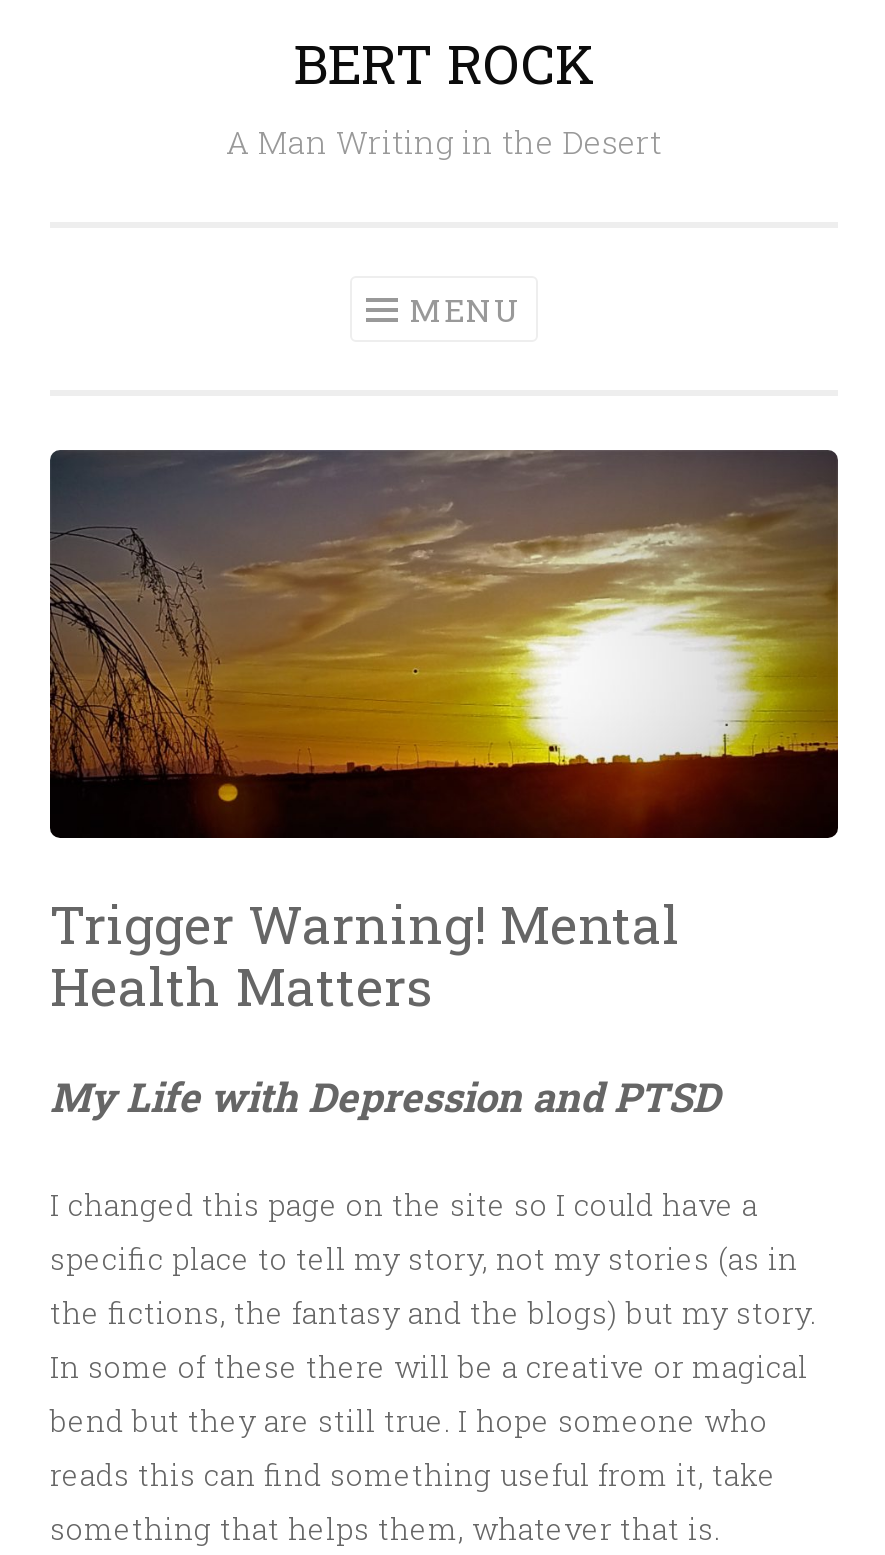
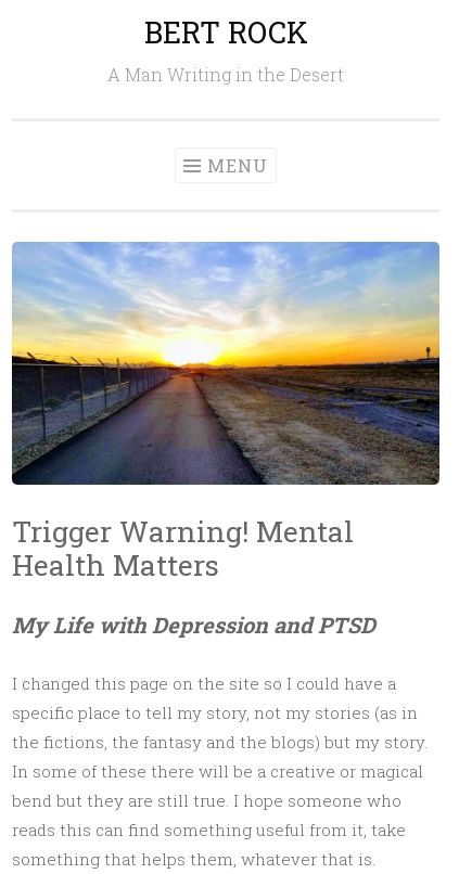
[48,448,840,838] [image] -> [11,241,441,485] [image]

